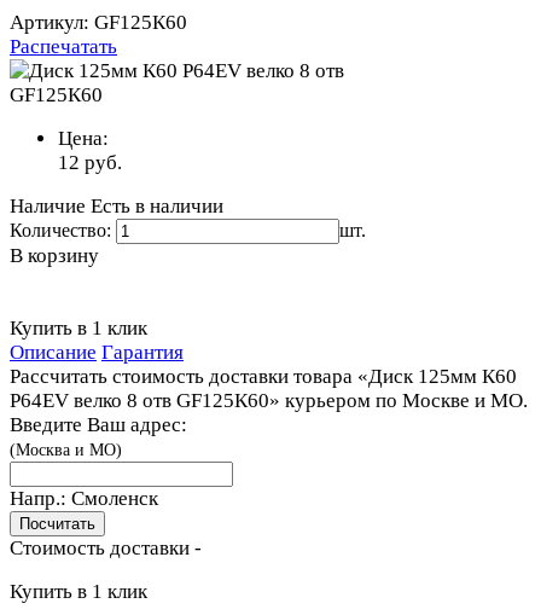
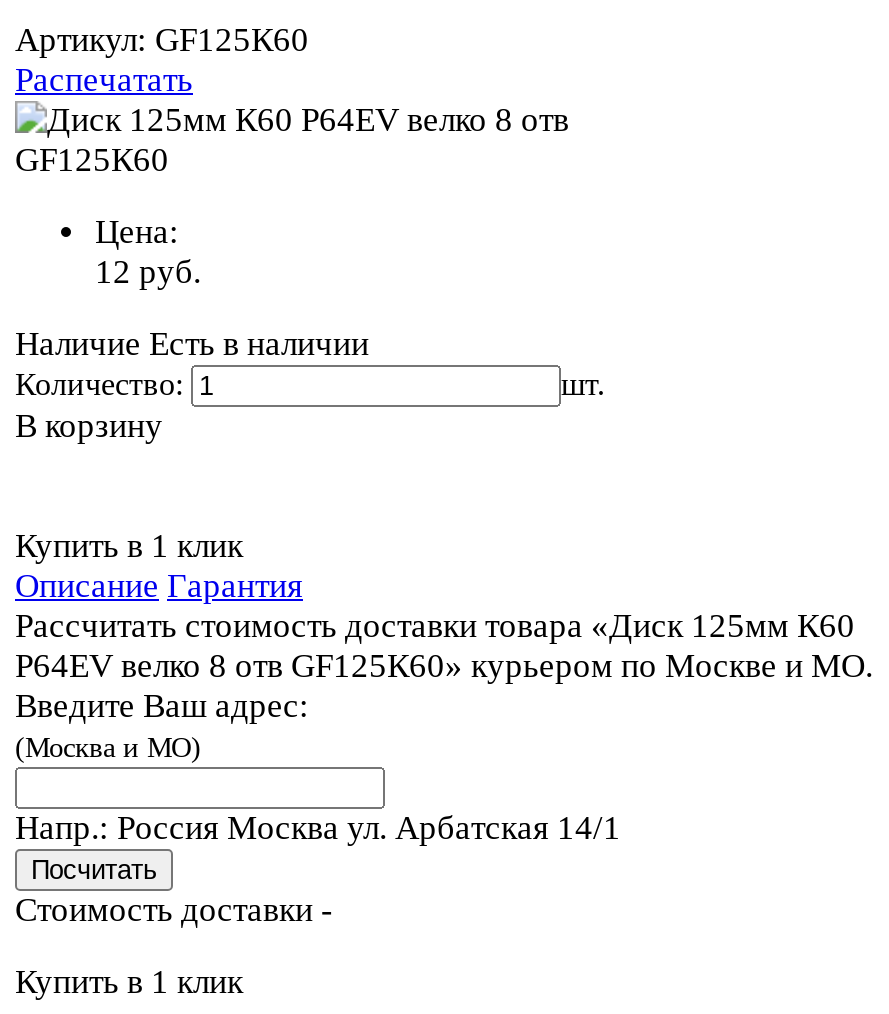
[10,487,158,510] Напр.:Смоленск -> [15,809,621,847] Напр.:Россия Москва ул. Арбатская 14/1

